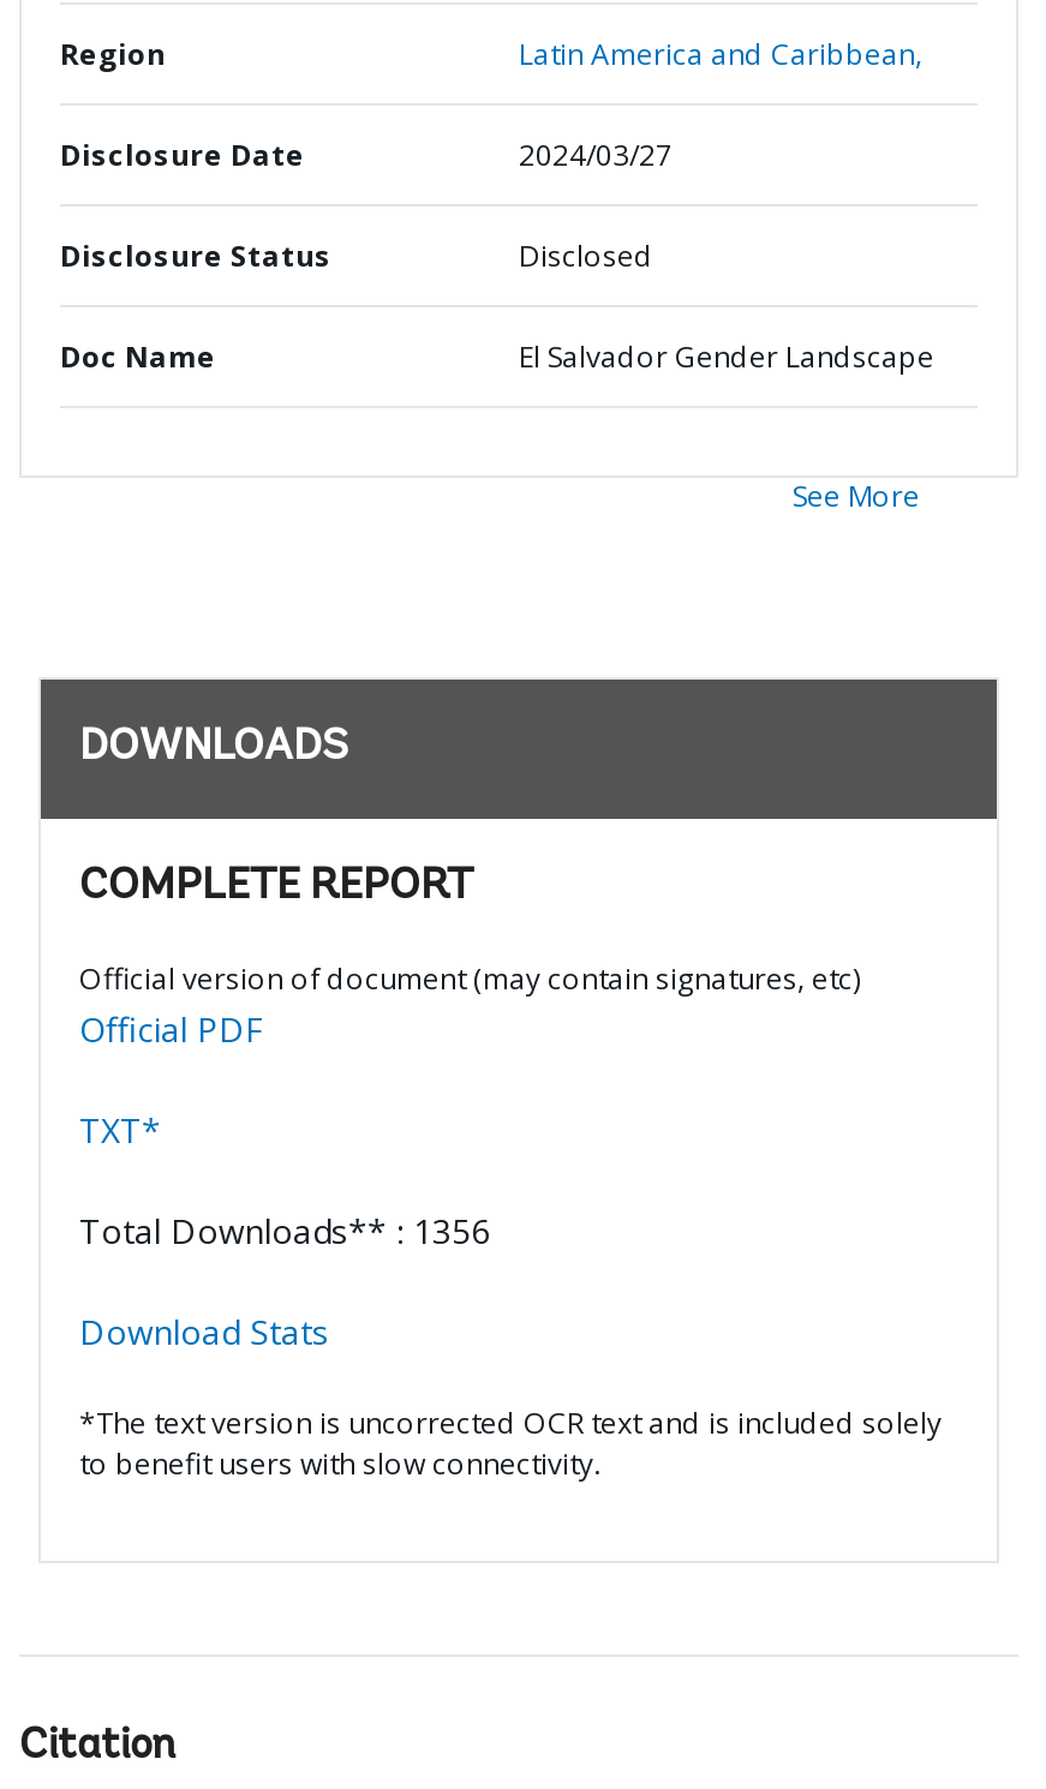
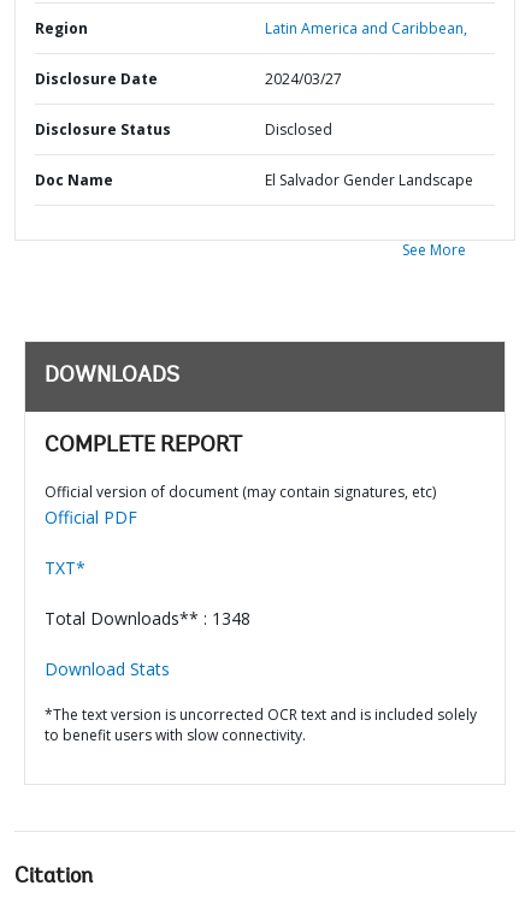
[79,1208,490,1254] Total Downloads** : 1356 -> [45,607,250,630] Total Downloads** : 1348

